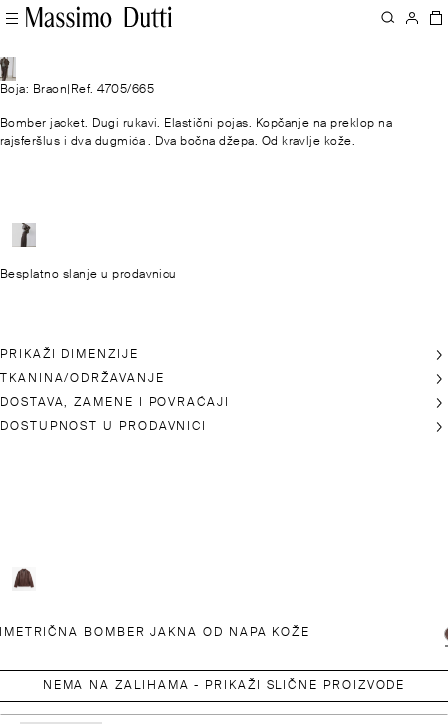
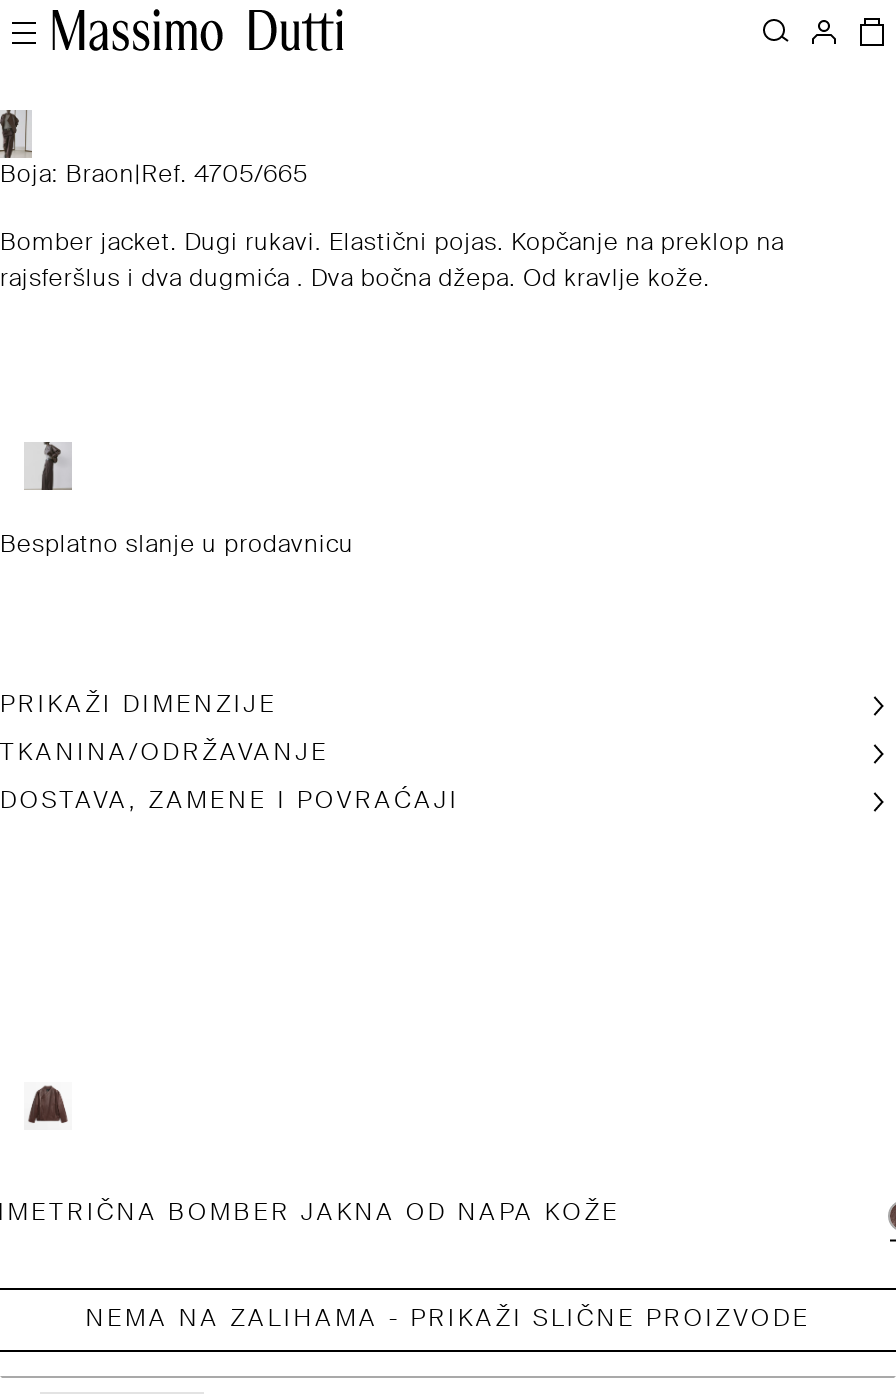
[0,421,207,433] DOSTUPNOST U PRODAVNICI -> none

